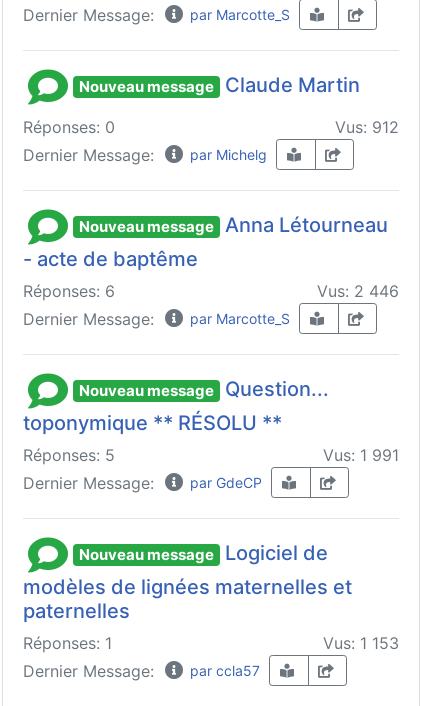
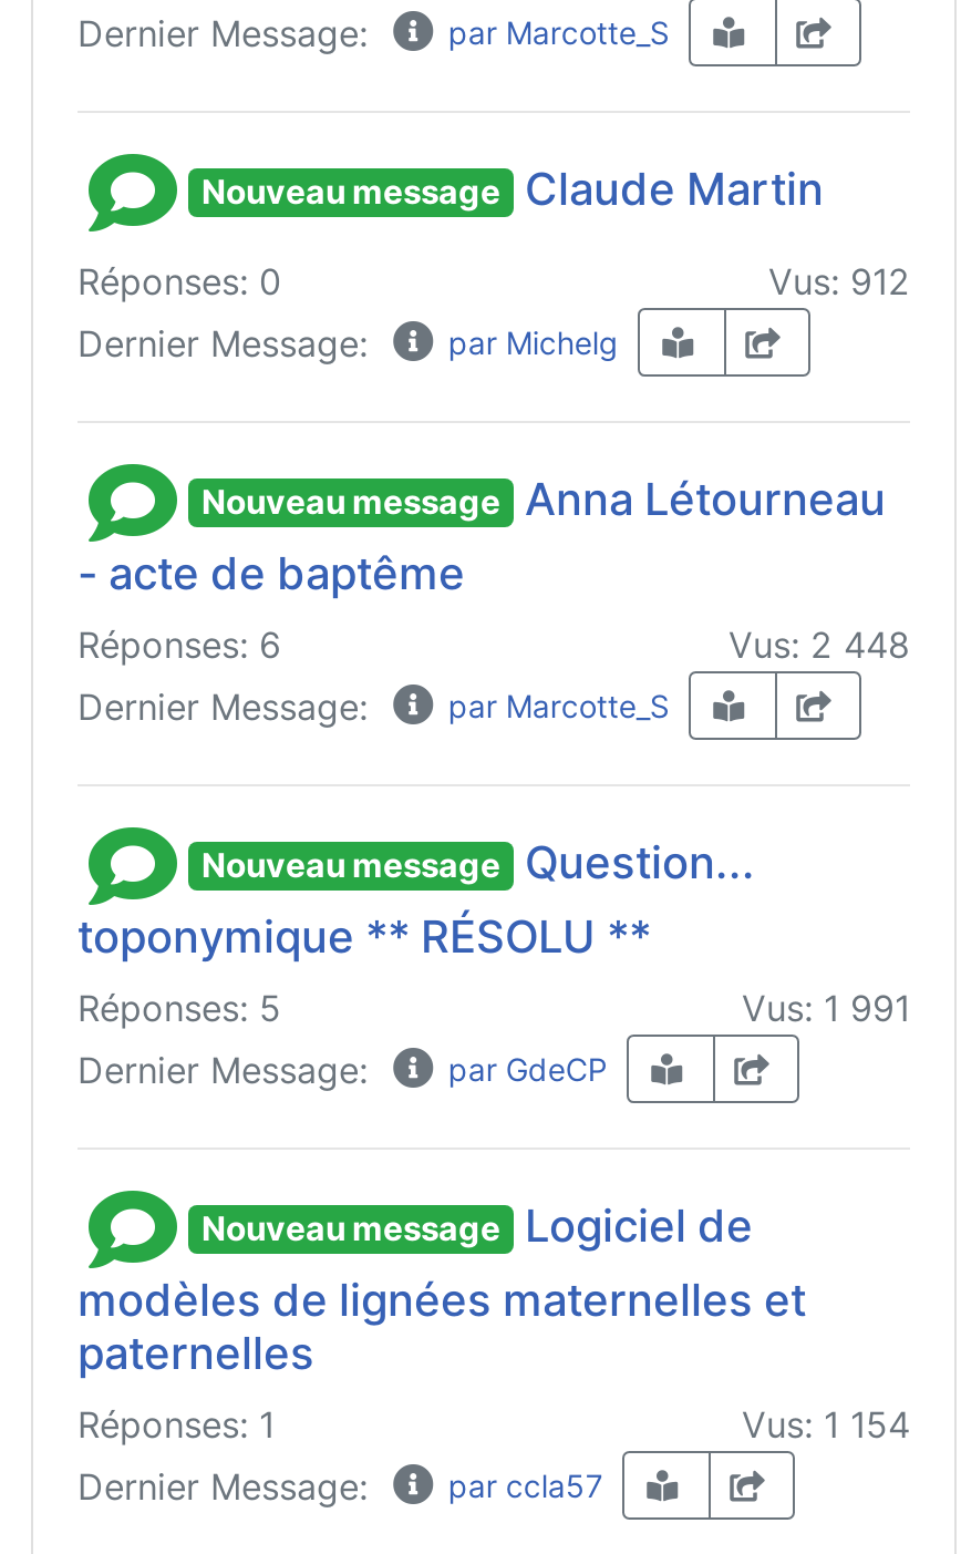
[317,281,399,301] Vus: 2 446 -> [728,622,910,667] Vus: 2 448
[323,633,399,653] Vus: 1 153 -> [742,1402,910,1447] Vus: 1 154

